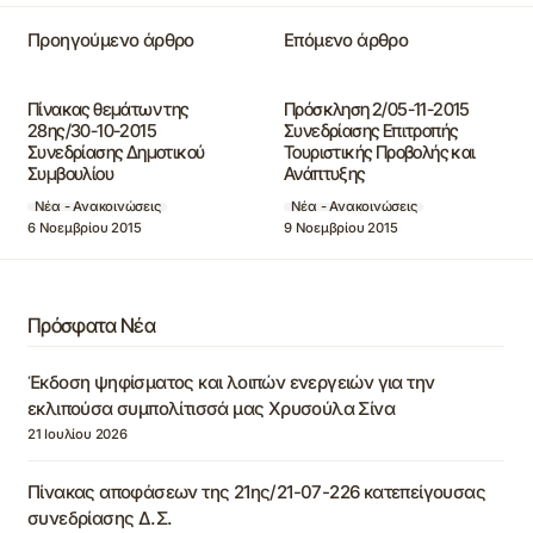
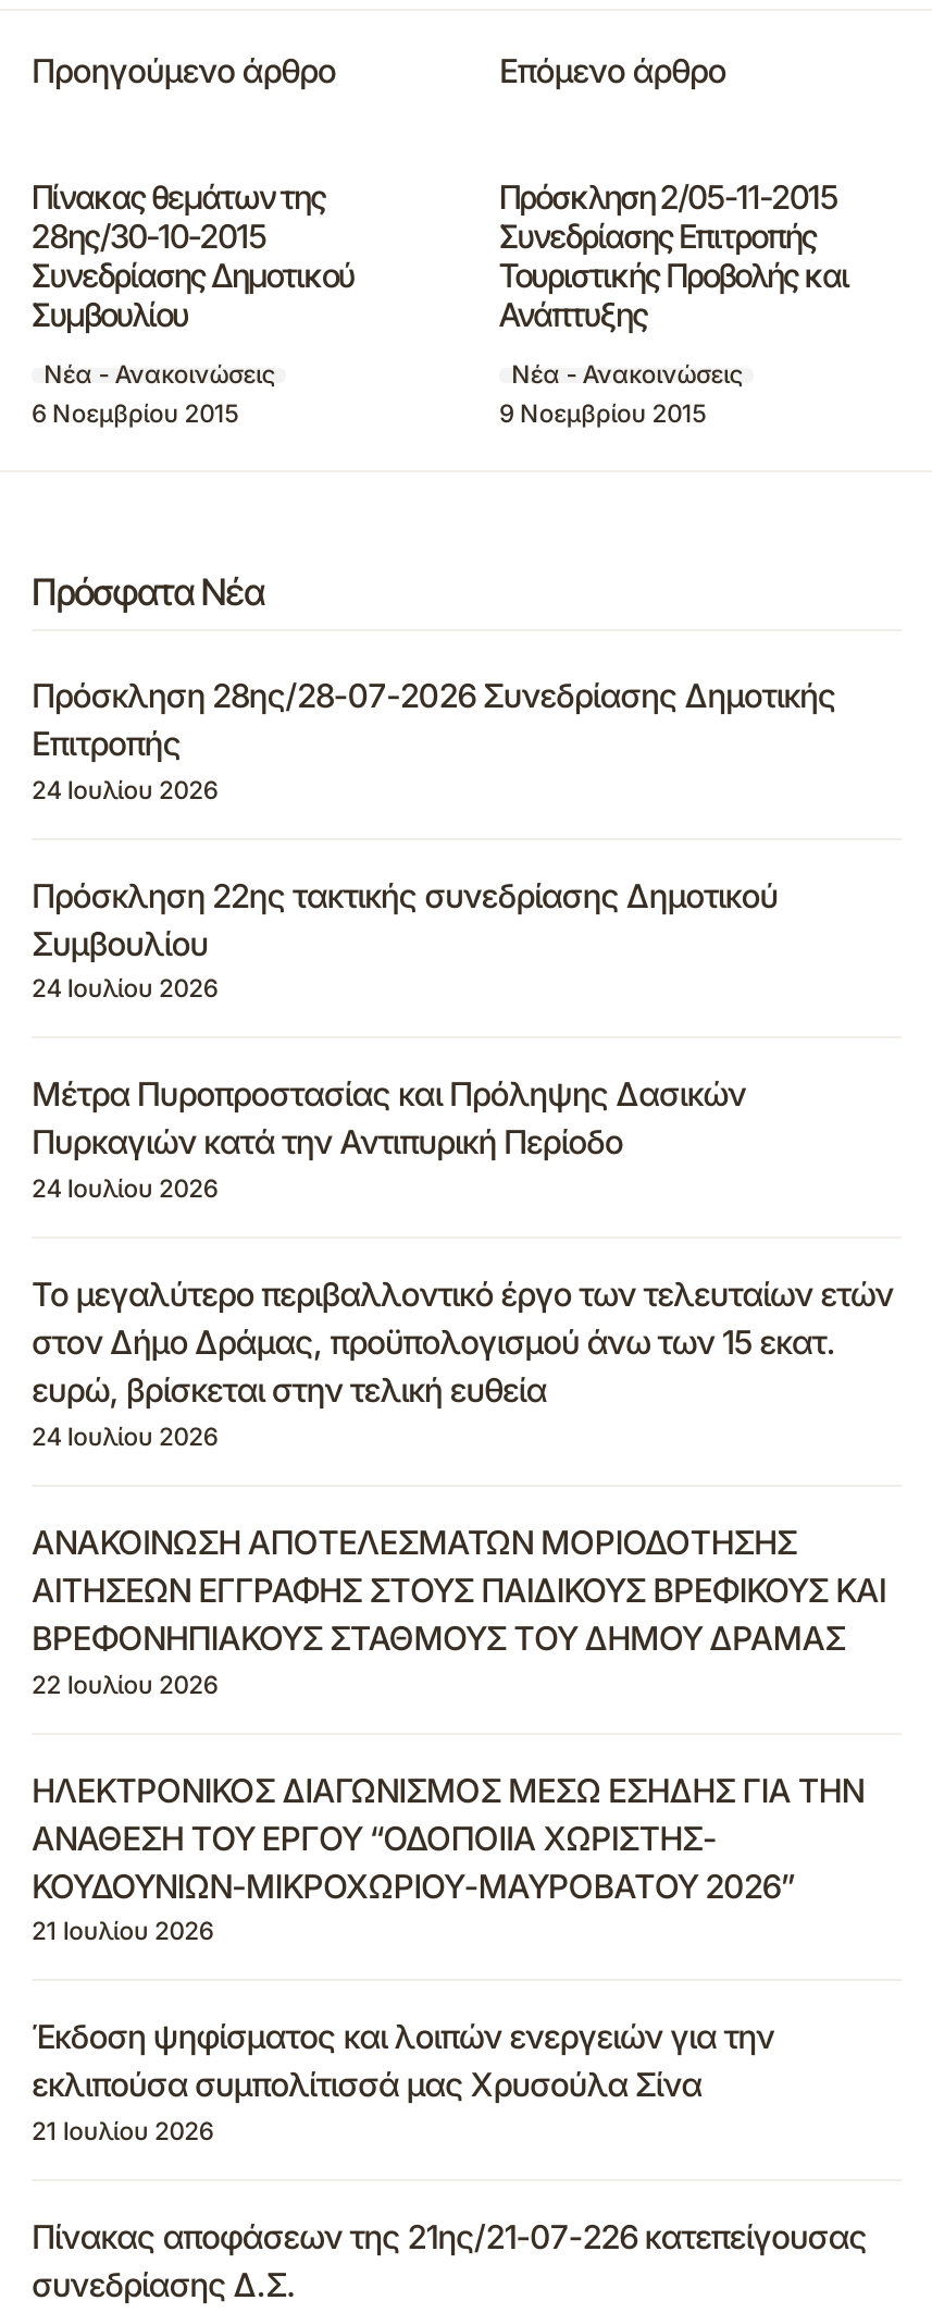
none -> [32,674,893,1947] Πρόσκληση 28ης/28-07-2026 Συνεδρίασης Δημοτικής | Επιτροπής | 24 Ιουλίου 2026 | Πρόσκληση 22ης τακτικής συνεδρίασης Δημοτικού | Συμβουλίου | 24 Ιουλίου 2026 | Μέτρα Πυροπροστασίας και Πρόληψης Δασικών | Πυρκαγιών κατά την Αντιπυρική Περίοδο | 24 Ιουλίου 2026 | Το μεγαλύτερο περιβαλλοντικό έργο των τελευταίων ετών | στον Δήμο Δράμας, προϋπολογισμού άνω των 15 εκατ. | ευρώ, βρίσκεται στην τελική ευθεία | 24 Ιουλίου 2026 | ΑΝΑΚΟΙΝΩΣΗ ΑΠΟΤΕΛΕΣΜΑΤΩΝ ΜΟΡΙΟΔΟΤΗΣΗΣ | ΑΙΤΗΣΕΩΝ ΕΓΓΡΑΦΗΣ ΣΤΟΥΣ ΠΑΙΔΙΚΟΥΣ ΒΡΕΦΙΚΟΥΣ ΚΑΙ | ΒΡΕΦΟΝΗΠΙΑΚΟΥΣ ΣΤΑΘΜΟΥΣ ΤΟΥ ΔΗΜΟΥ ΔΡΑΜΑΣ | 22 Ιουλίου 2026 | ΗΛΕΚΤΡΟΝΙΚΟΣ ΔΙΑΓΩΝΙΣΜΟΣ ΜΕΣΩ ΕΣΗΔΗΣ ΓΙΑ ΤΗΝ | ΑΝΑΘΕΣΗ ΤΟΥ ΕΡΓΟΥ “ΟΔΟΠΟΙΙΑ ΧΩΡΙΣΤΗΣ- | ΚΟΥΔΟΥΝΙΩΝ-ΜΙΚΡΟΧΩΡΙΟΥ-ΜΑΥΡΟΒΑΤΟΥ 2026” | 21 Ιουλίου 2026

